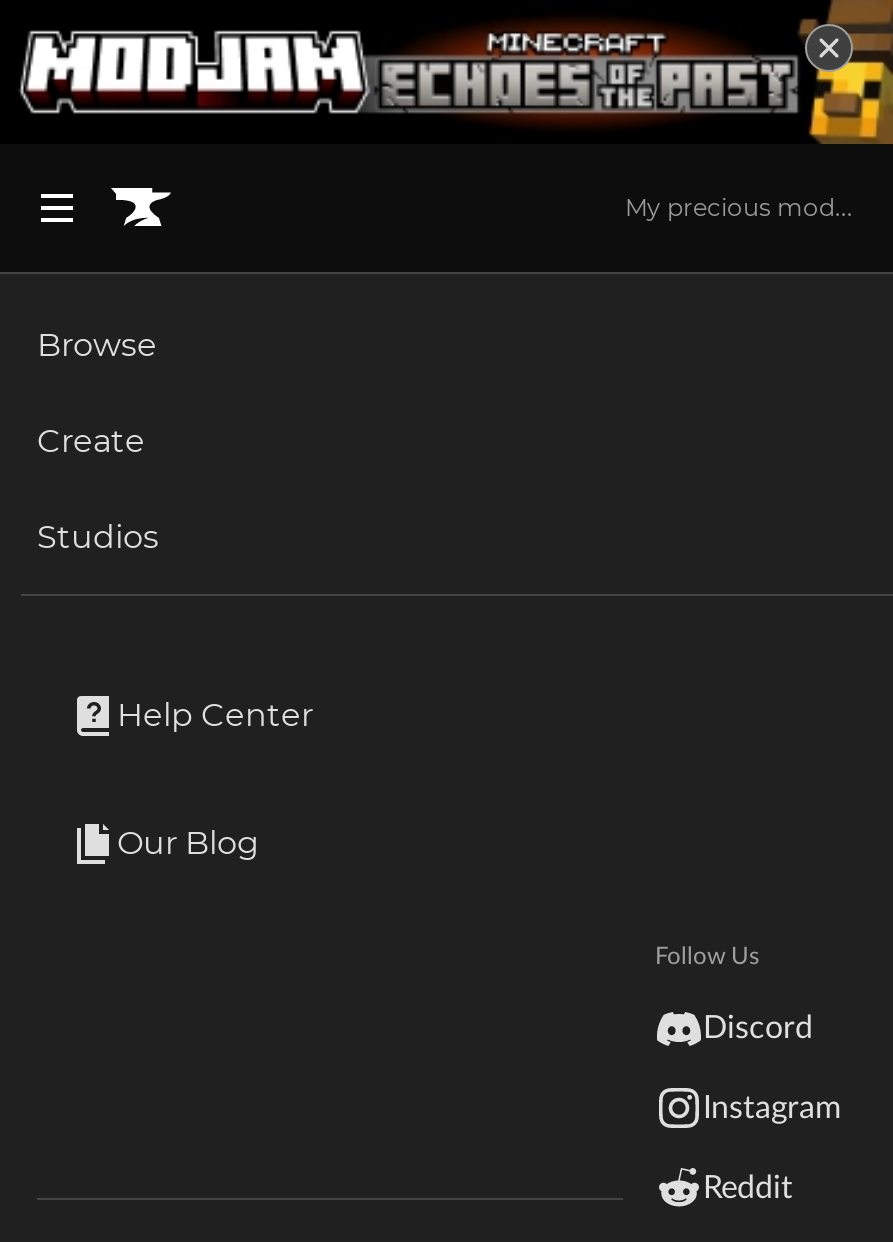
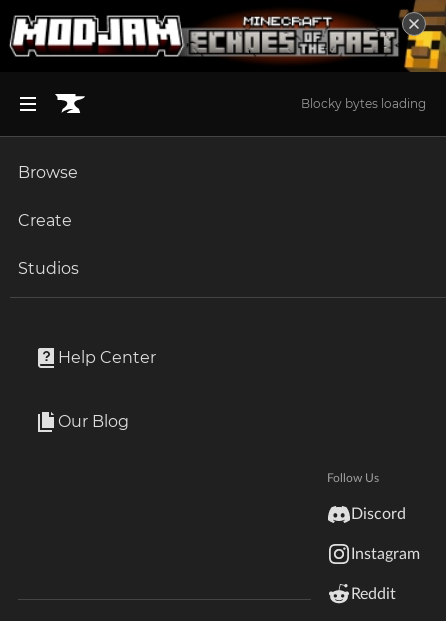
[625,191,853,221] My precious mod... -> [301,96,426,111] Blocky bytes loading

